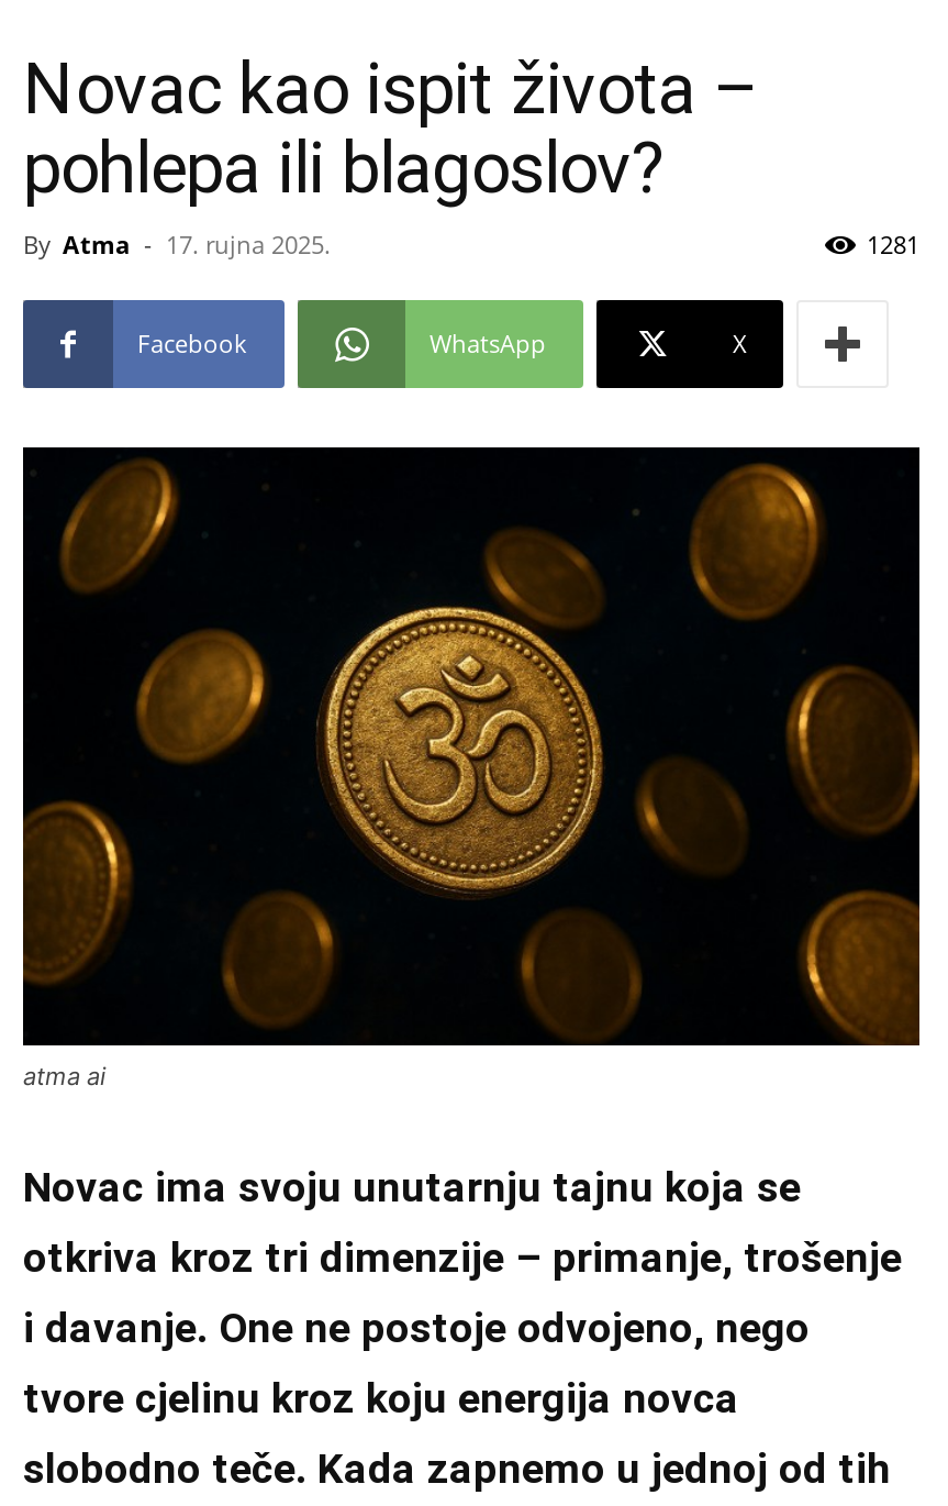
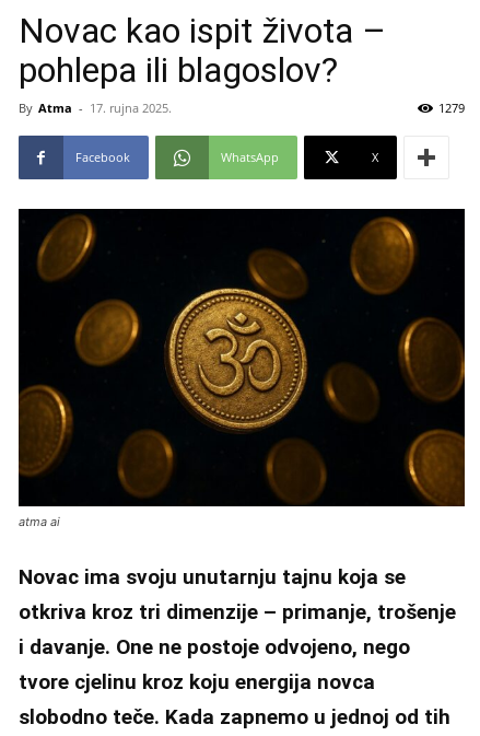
[867,228,919,261] 1281 -> [438,100,465,116] 1279

